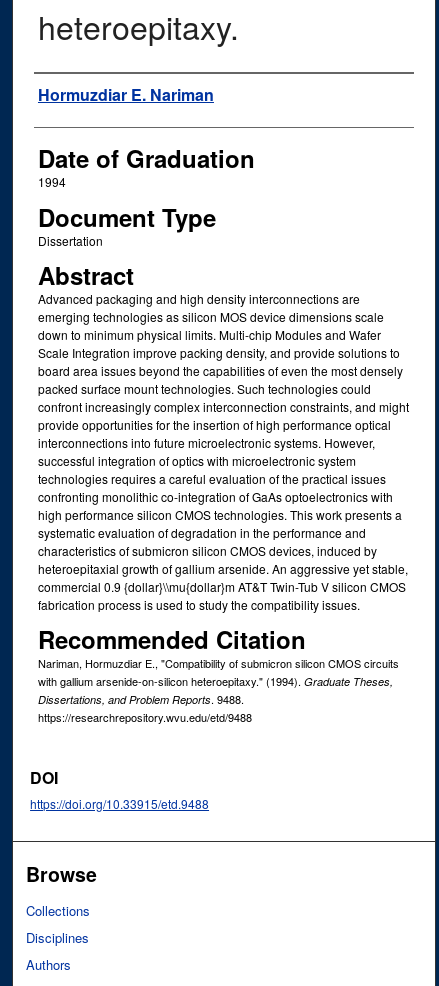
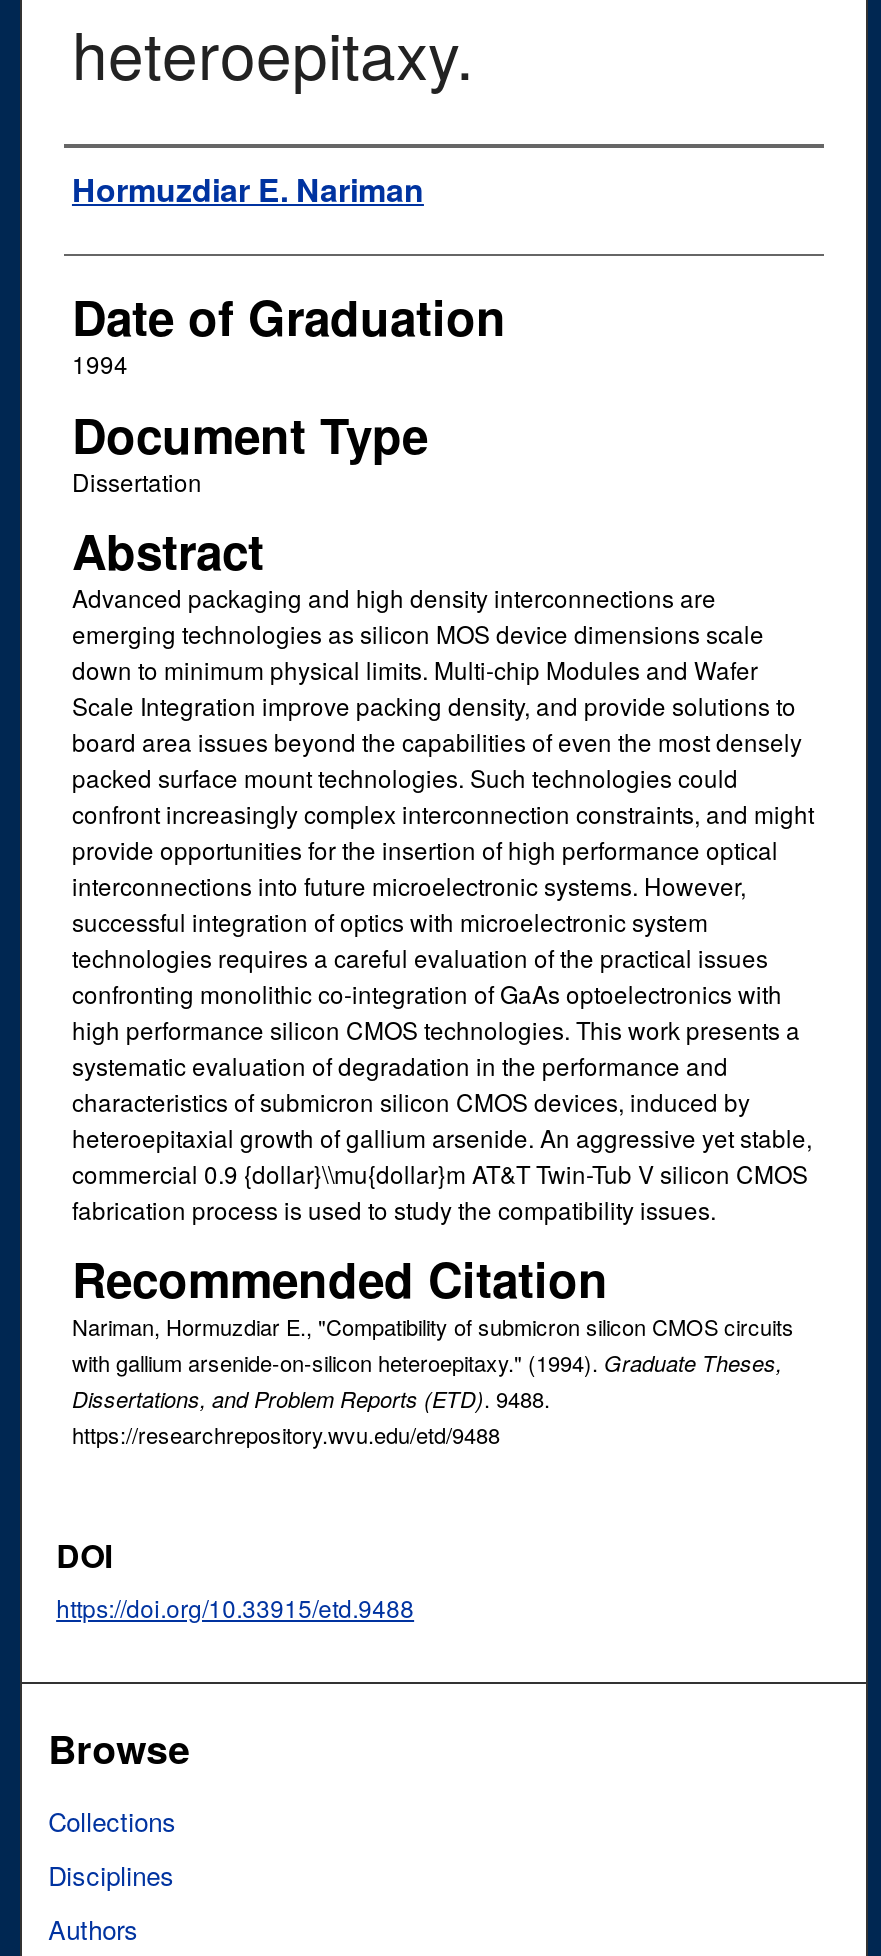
[38,691,244,707] Dissertations, and Problem Reports. 9488. -> [72,1383,550,1415] Dissertations, and Problem Reports (ETD). 9488.

